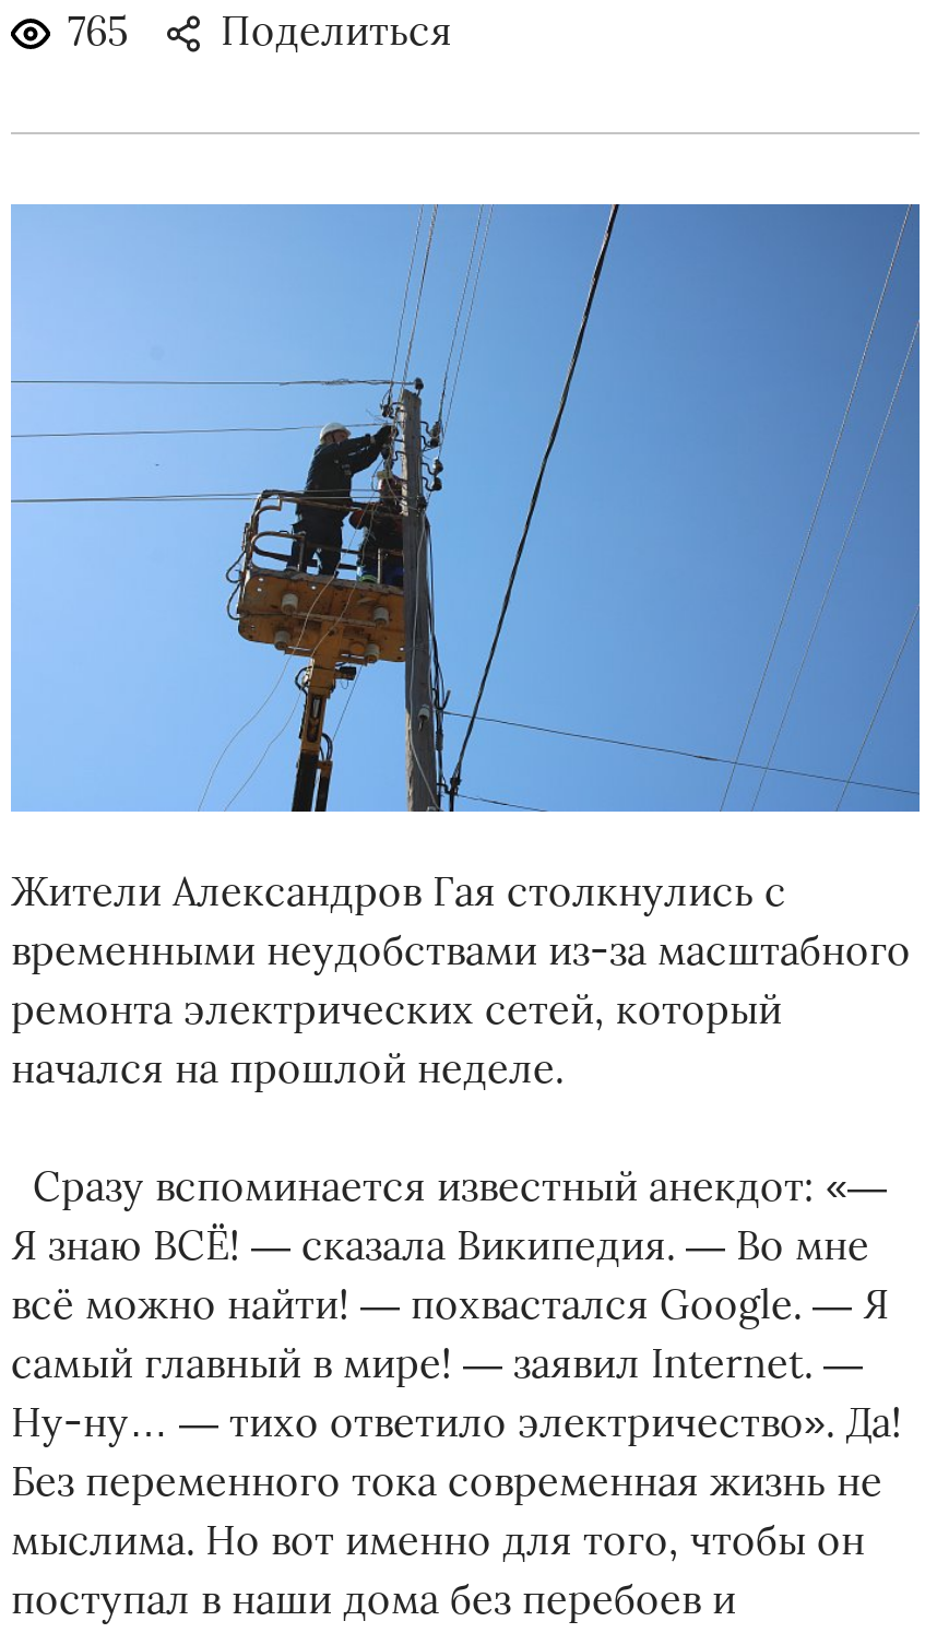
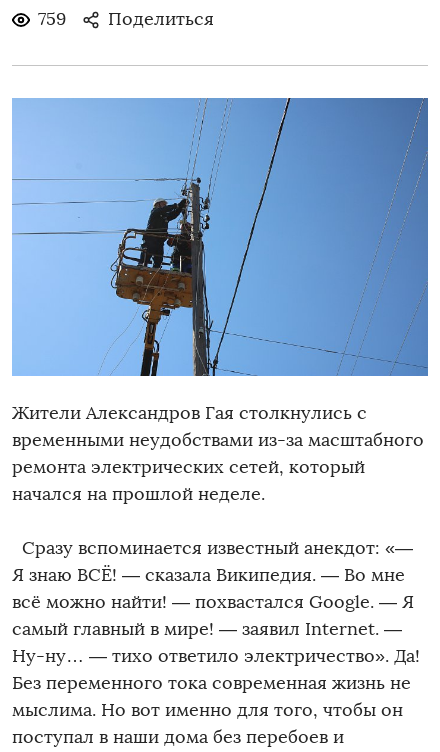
[68,9,452,57] 765 Поделиться -> [38,8,214,30] 759 Поделиться

